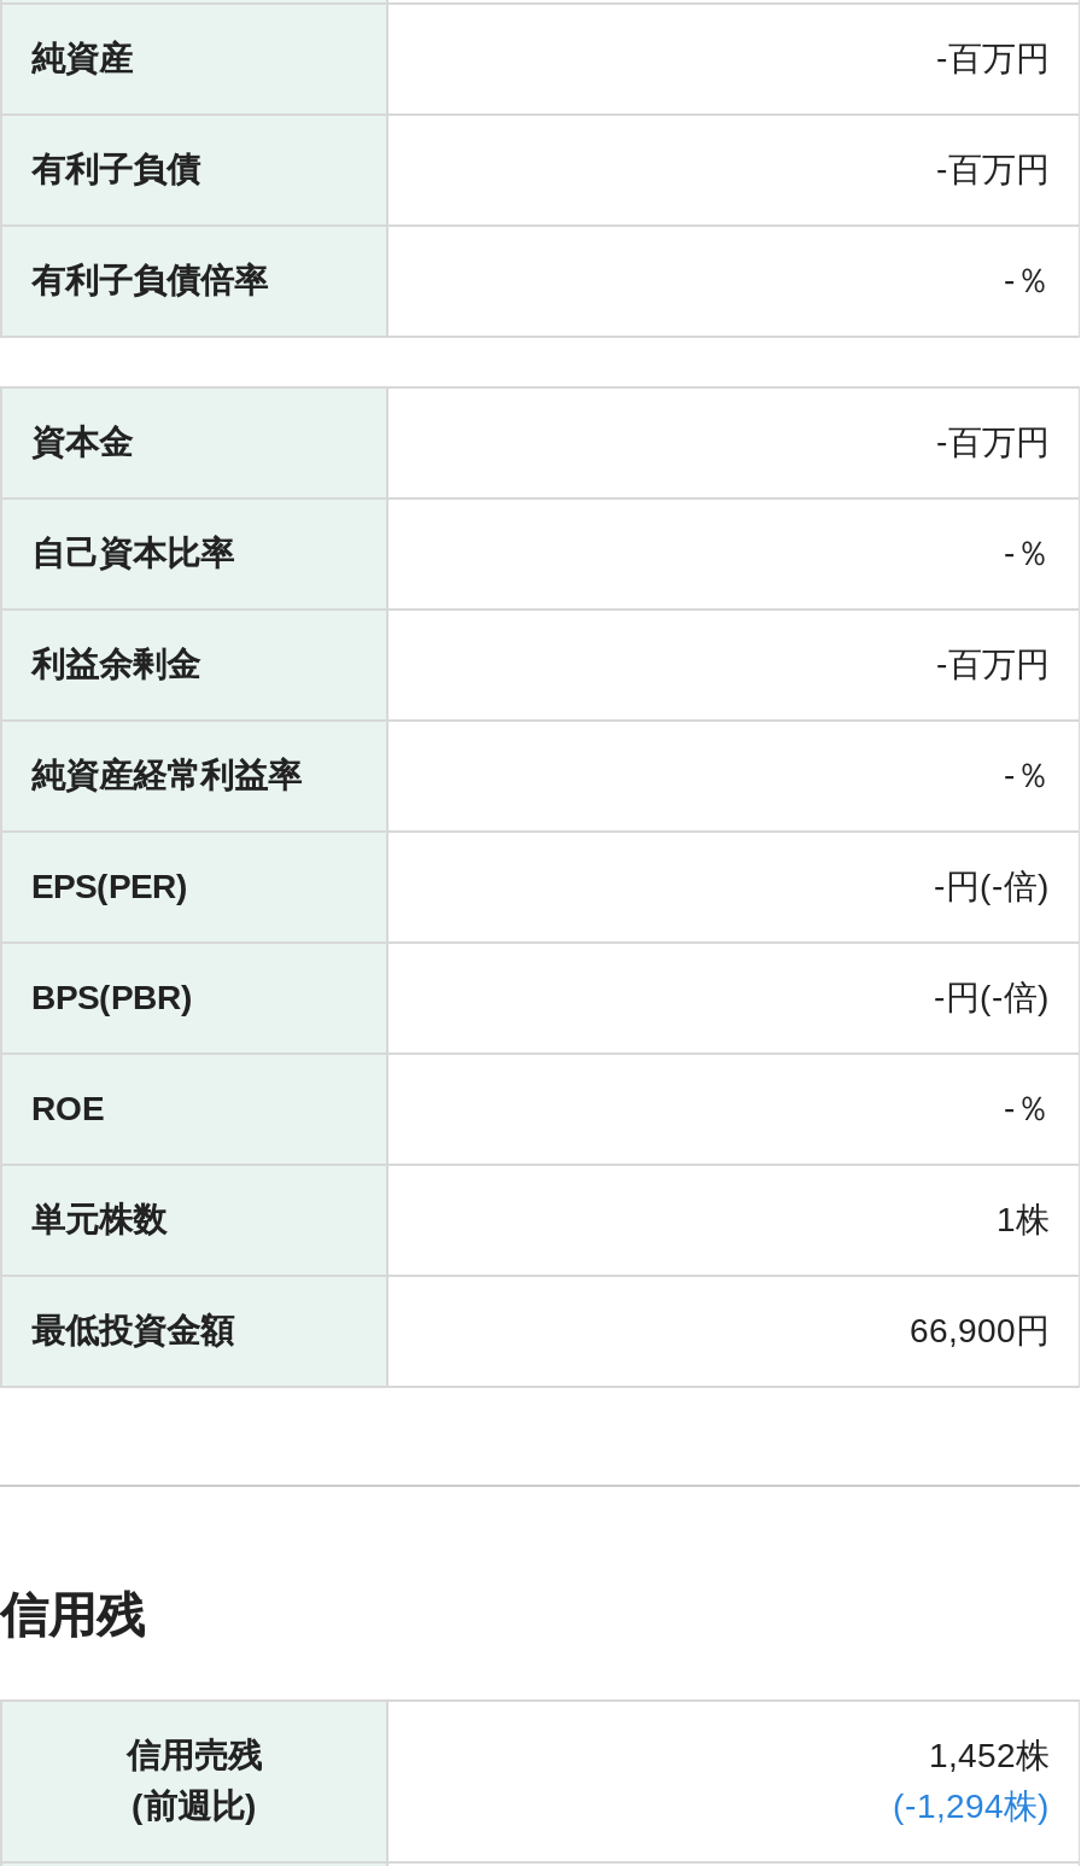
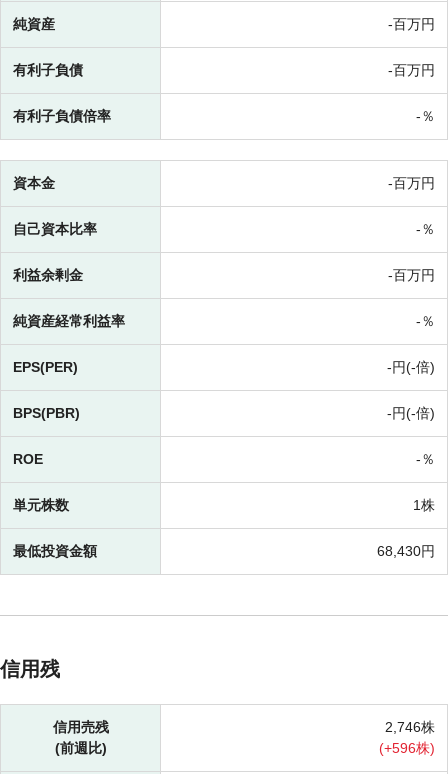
[910,1312,1050,1350] 66,900円 -> [377,543,435,559] 68,430円
[929,1737,1050,1775] 1,452株 -> [385,719,435,735] 2,746株
[893,1787,1050,1826] (-1,294株) -> [379,740,435,756] (+596株)

